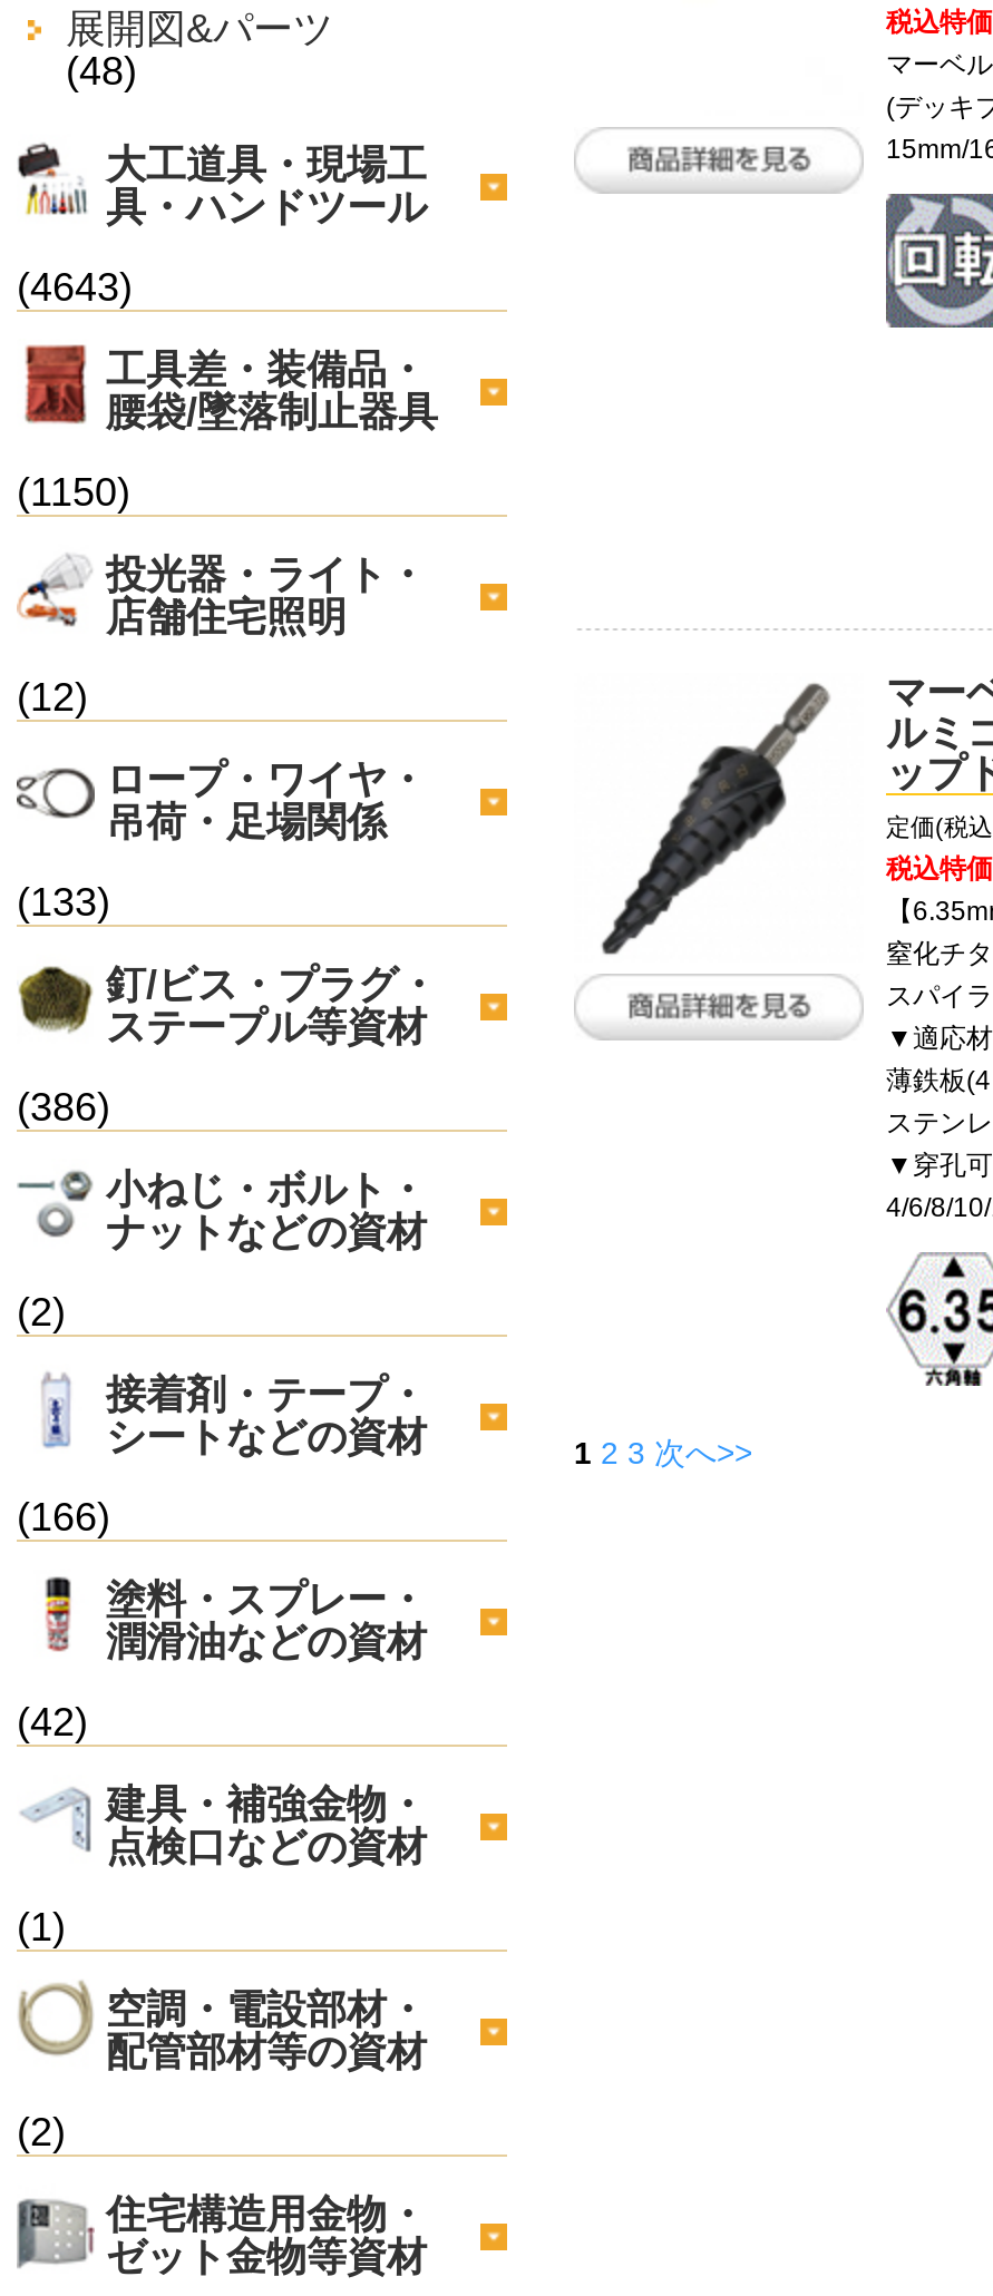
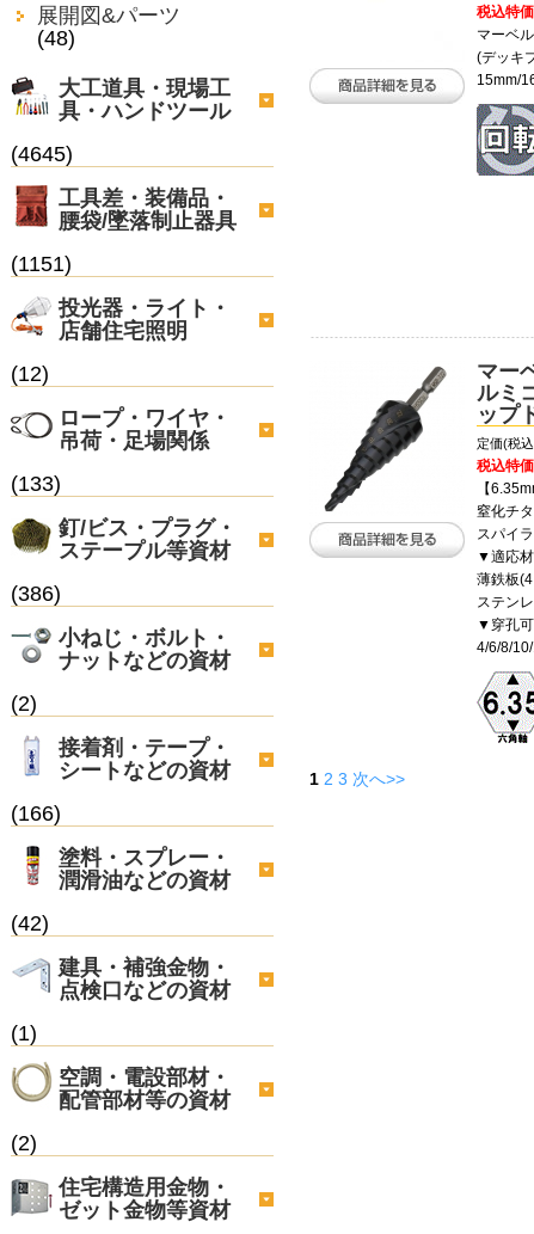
[17,265,133,310] (4643) -> [11,142,73,166] (4645)
[17,470,130,515] (1150) -> [11,252,72,276] (1151)

